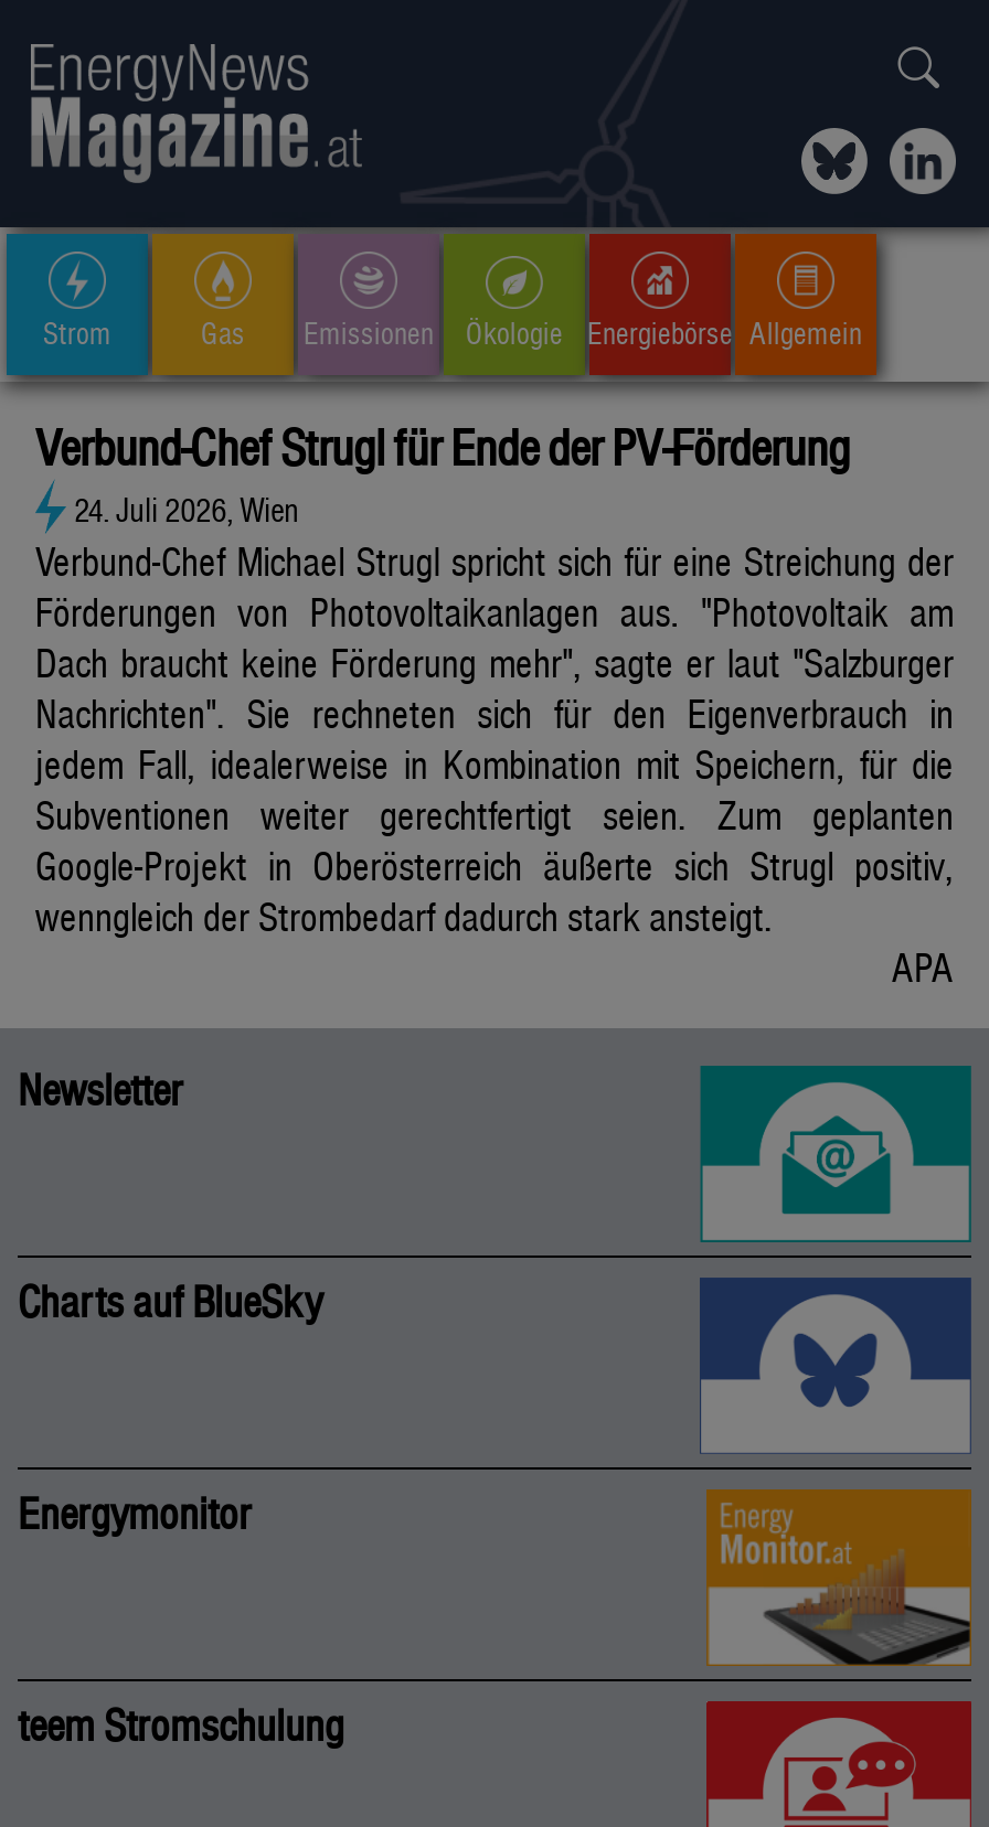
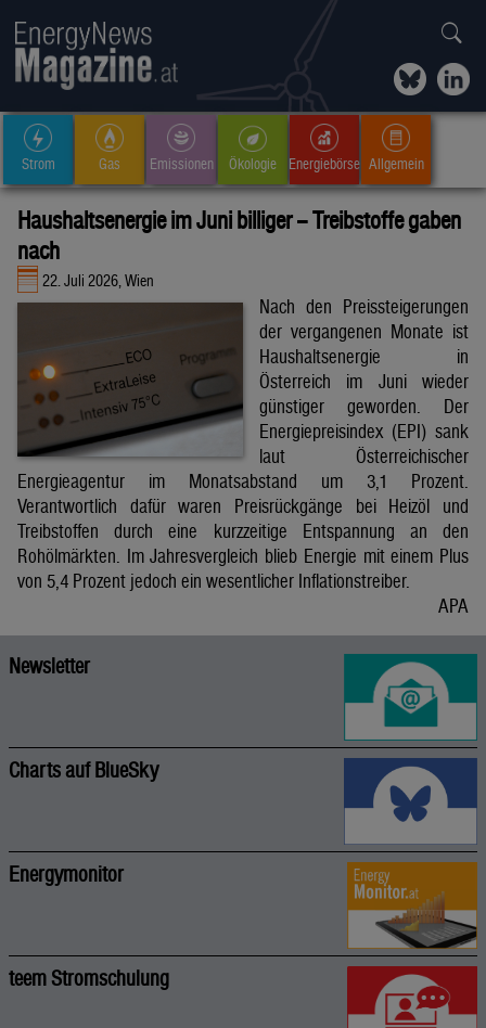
[35,419,954,941] Verbund-Chef Strugl für Ende der PV-Förderung | 24. Juli 2026, Wien | Verbund-Chef Michael Strugl spricht sich für eine Streichung der | Förderungen von Photovoltaikanlagen aus. "Photovoltaik am | Dach braucht keine Förderung mehr", sagte er laut "Salzburger | Nachrichten". Sie rechneten sich für den Eigenverbrauch in | jedem Fall, idealerweise in Kombination mit Speichern, für die | Subventionen weiter gerechtfertigt seien. Zum geplanten | Google-Projekt in Oberösterreich äußerte sich Strugl positiv, | wenngleich der Strombedarf dadurch stark ansteigt. -> [17,206,469,592] Haushaltsenergie im Juni billiger – Treibstoffe gaben | nach | 22. Juli 2026, Wien | Nach den Preissteigerungen | der vergangenen Monate ist | Haushaltsenergie in | Österreich im Juni wieder | günstiger geworden. Der | Energiepreisindex (EPI) sank | laut Österreichischer | Energieagentur im Monatsabstand um 3,1 Prozent. | Verantwortlich dafür waren Preisrückgänge bei Heizöl und | Treibstoffen durch eine kurzzeitige Entspannung an den | Rohölmärkten. Im Jahresvergleich blieb Energie mit einem Plus | von 5,4 Prozent jedoch ein wesentlicher Inflationstreiber.

